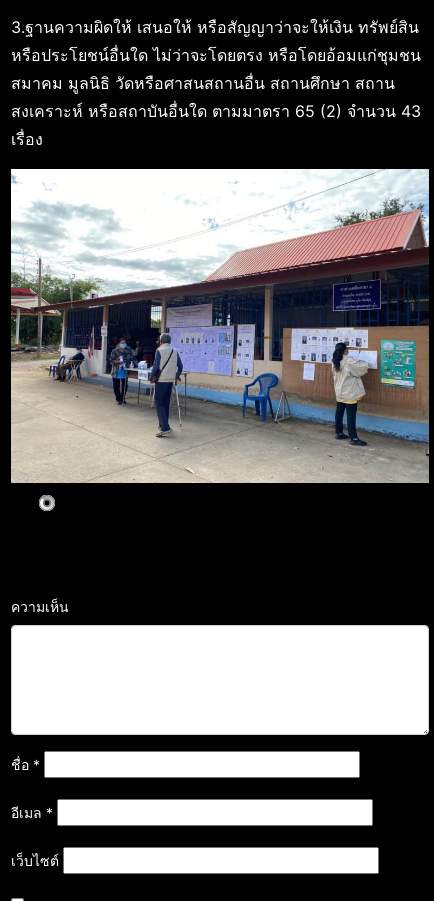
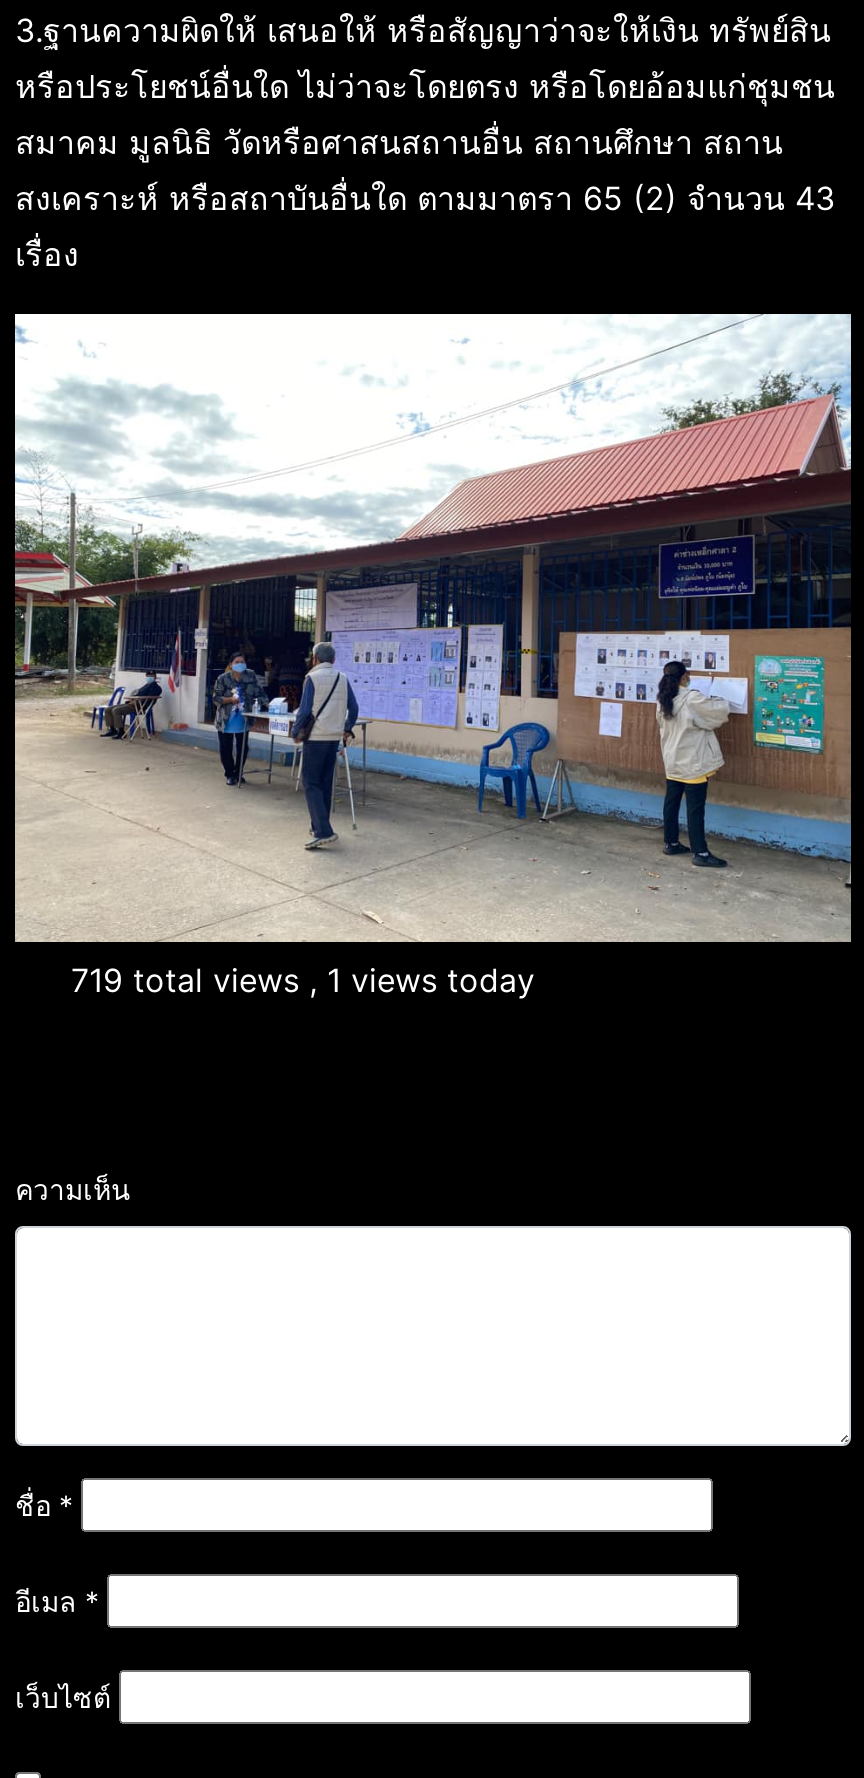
none -> [61,959,535,999] 719 total views, 1 views today

